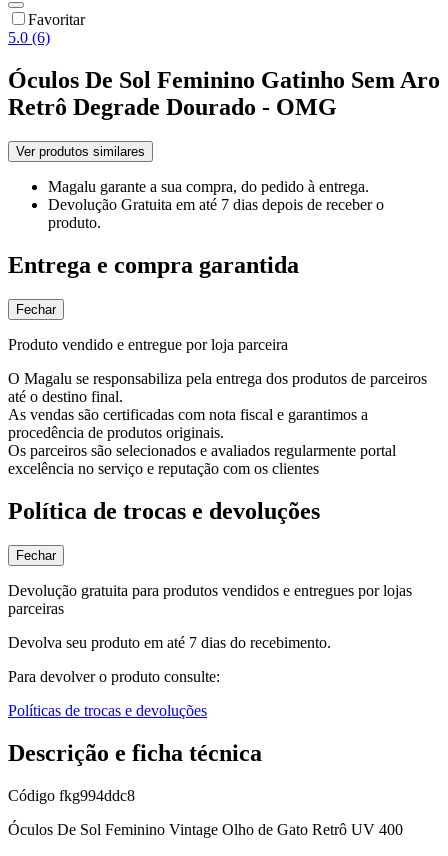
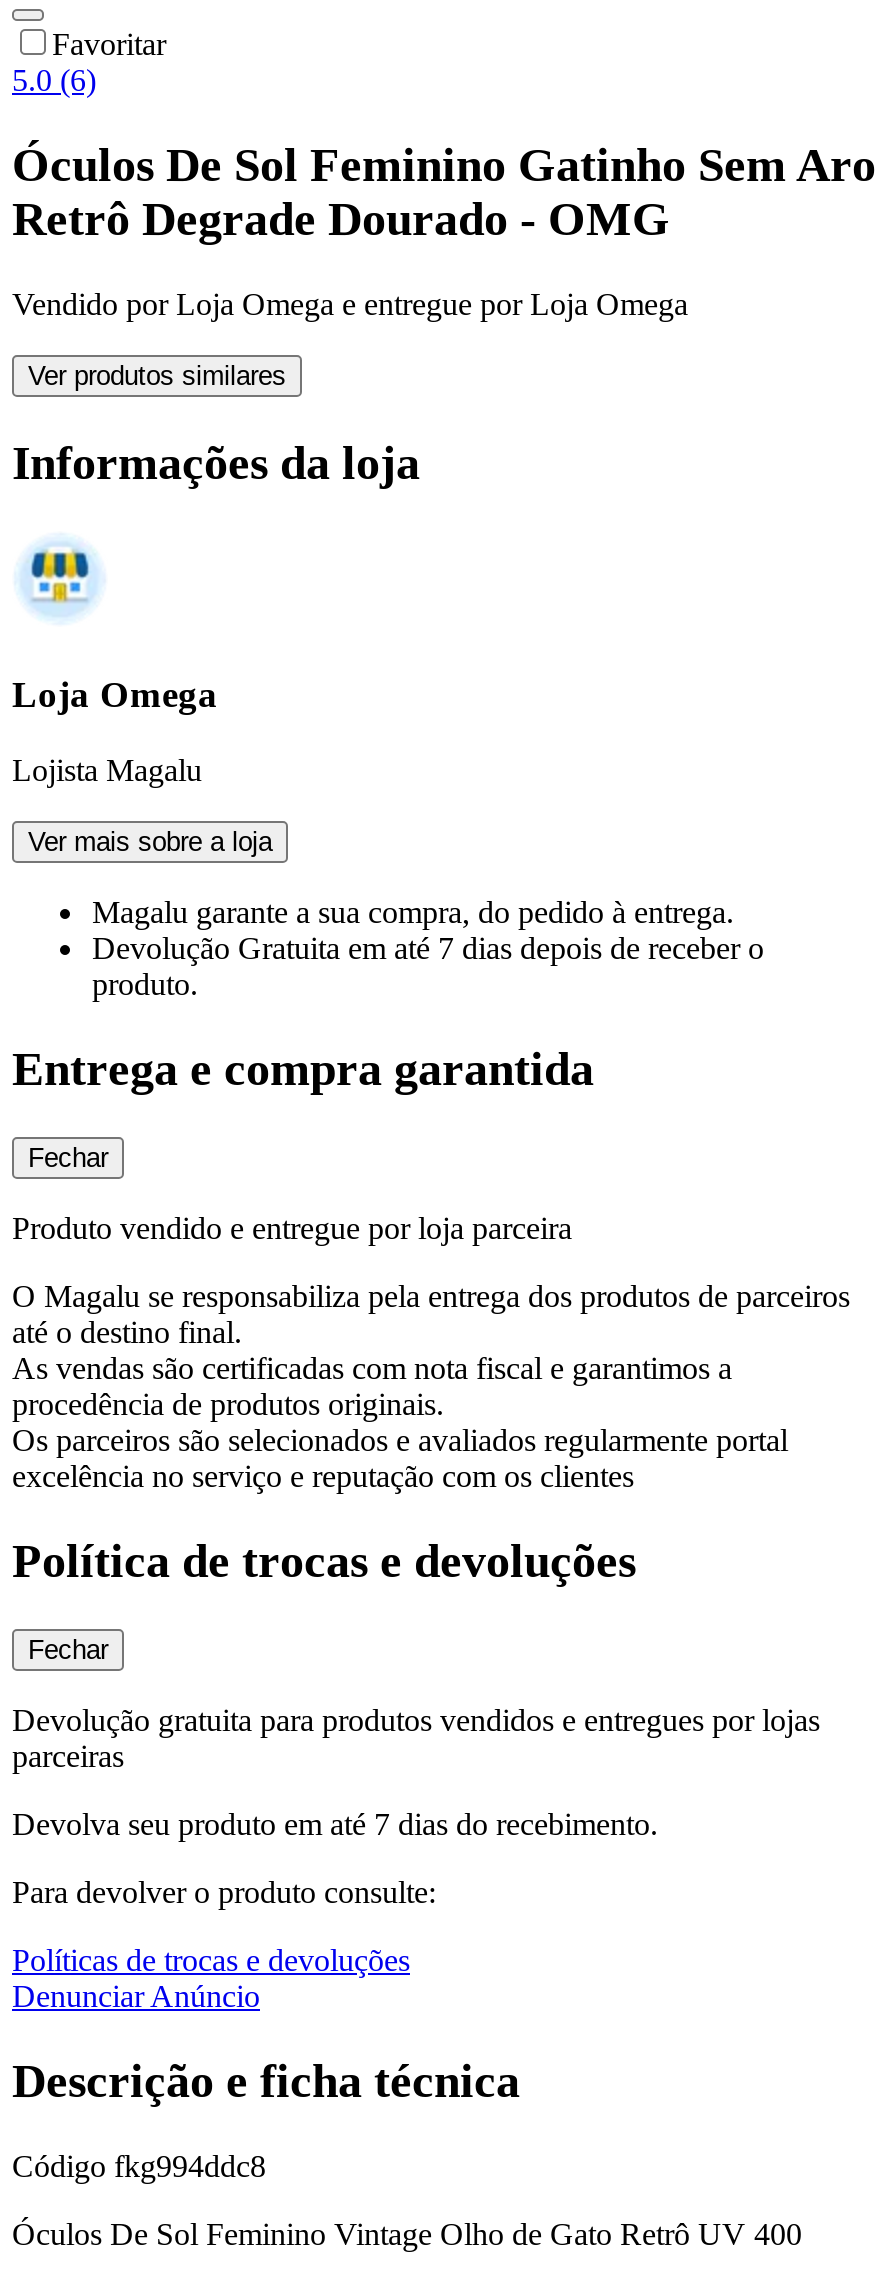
none -> [12,287,688,321] Vendido por Loja Omega e entregue por Loja Omega
none -> [12,437,420,489] Informações da loja
none -> [12,537,272,858] [image] | Loja Omega | Lojista Magalu | Ver mais sobre a loja
none -> [12,1979,260,2013] Denunciar Anúncio

